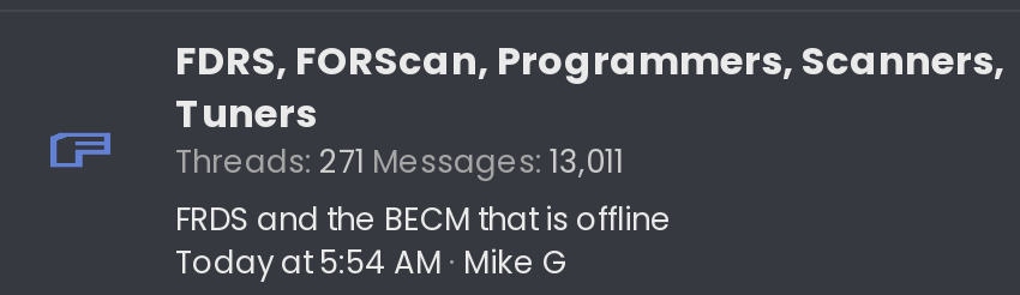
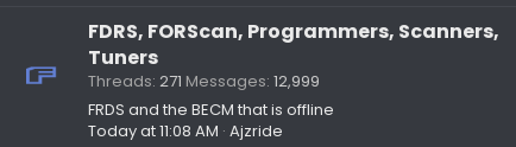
[175,139,624,185] Threads 271 Messages 13,011 -> [88,70,320,92] Threads 271 Messages 12,999
[175,240,566,285] Today at 5:54 AM Mike G -> [88,120,283,142] Today at 11:08 AM Ajzride

